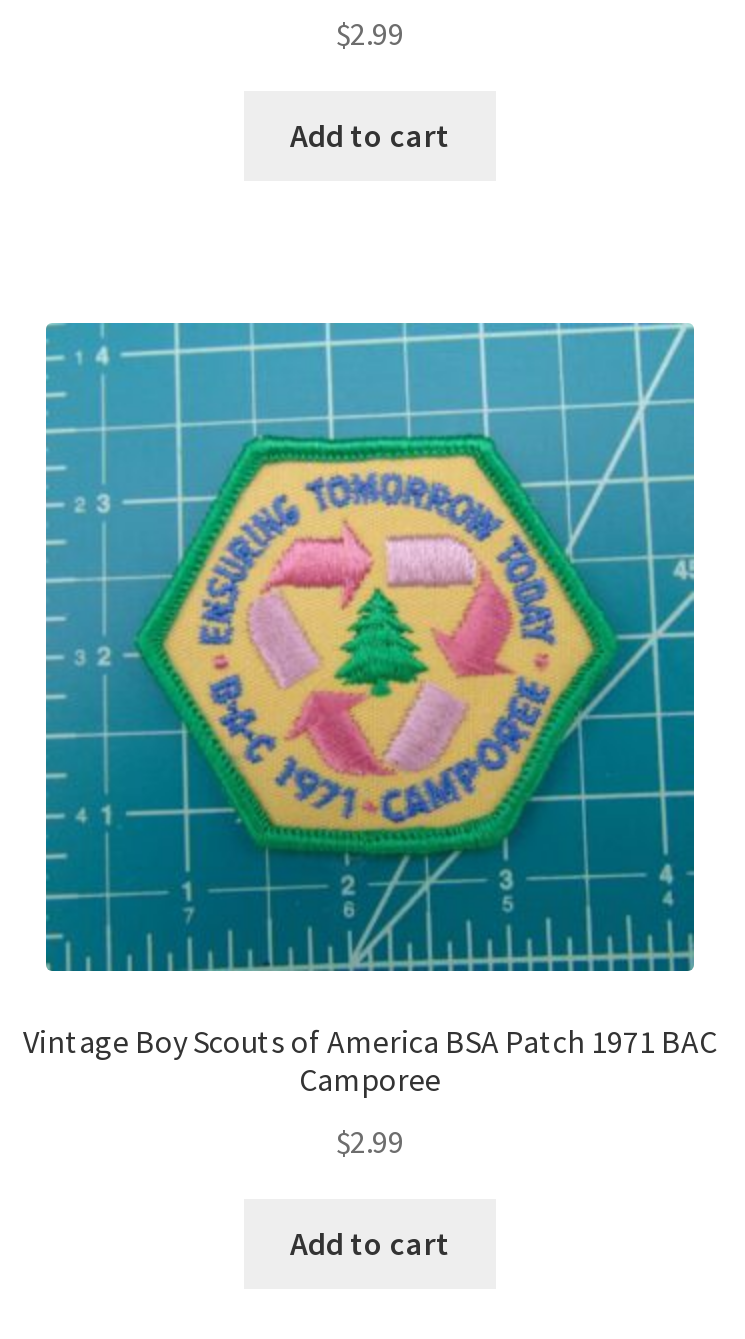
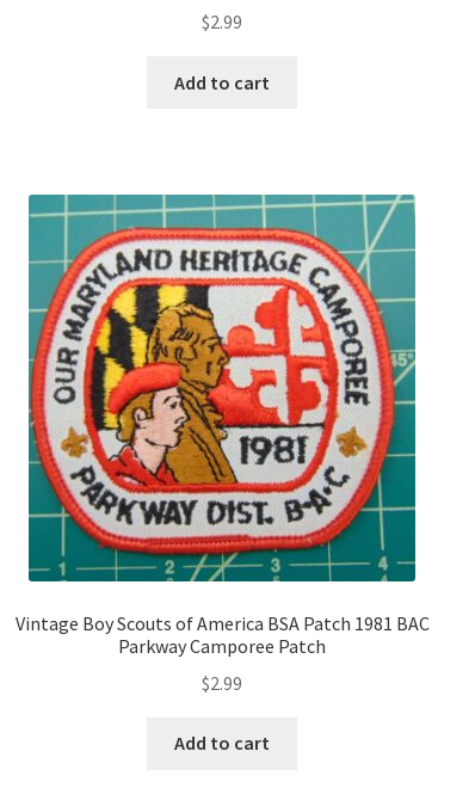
[23,323,717,1099] [image] | Vintage Boy Scouts of America BSA Patch 1971 BAC | Camporee -> [15,195,429,658] [image] | Vintage Boy Scouts of America BSA Patch 1981 BAC | Parkway Camporee Patch

